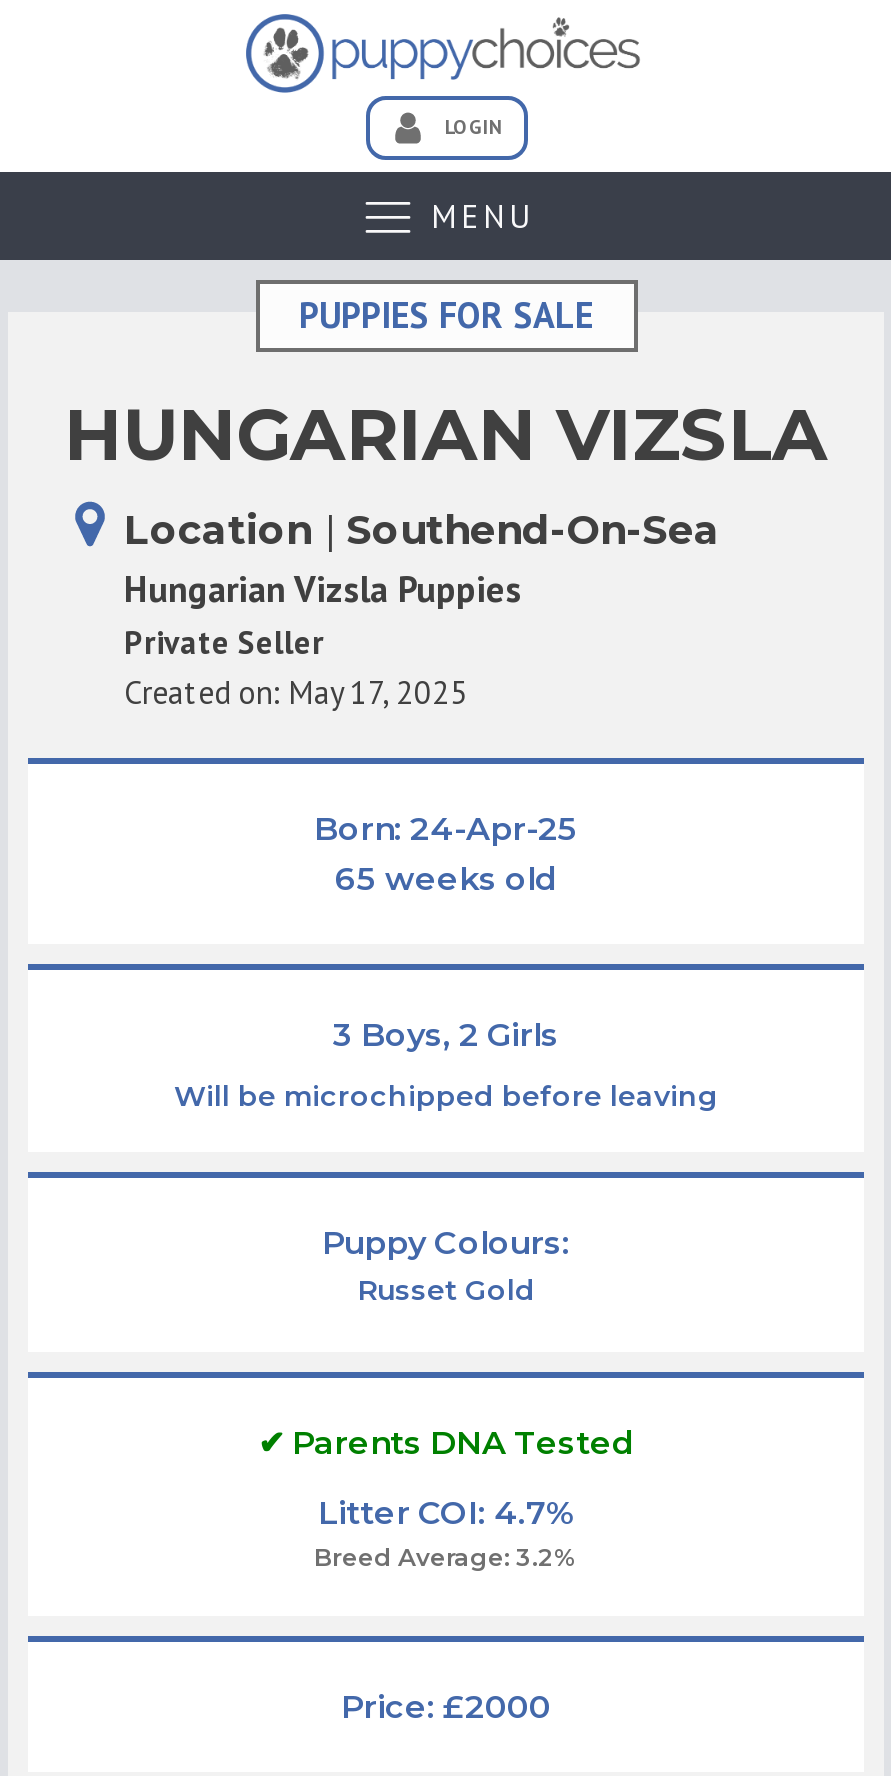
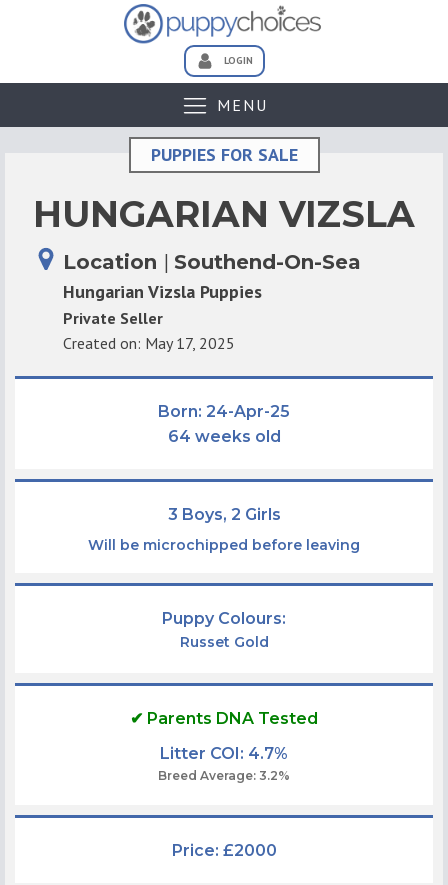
[335,860,557,898] 65 weeks old -> [167,427,280,446] 64 weeks old

